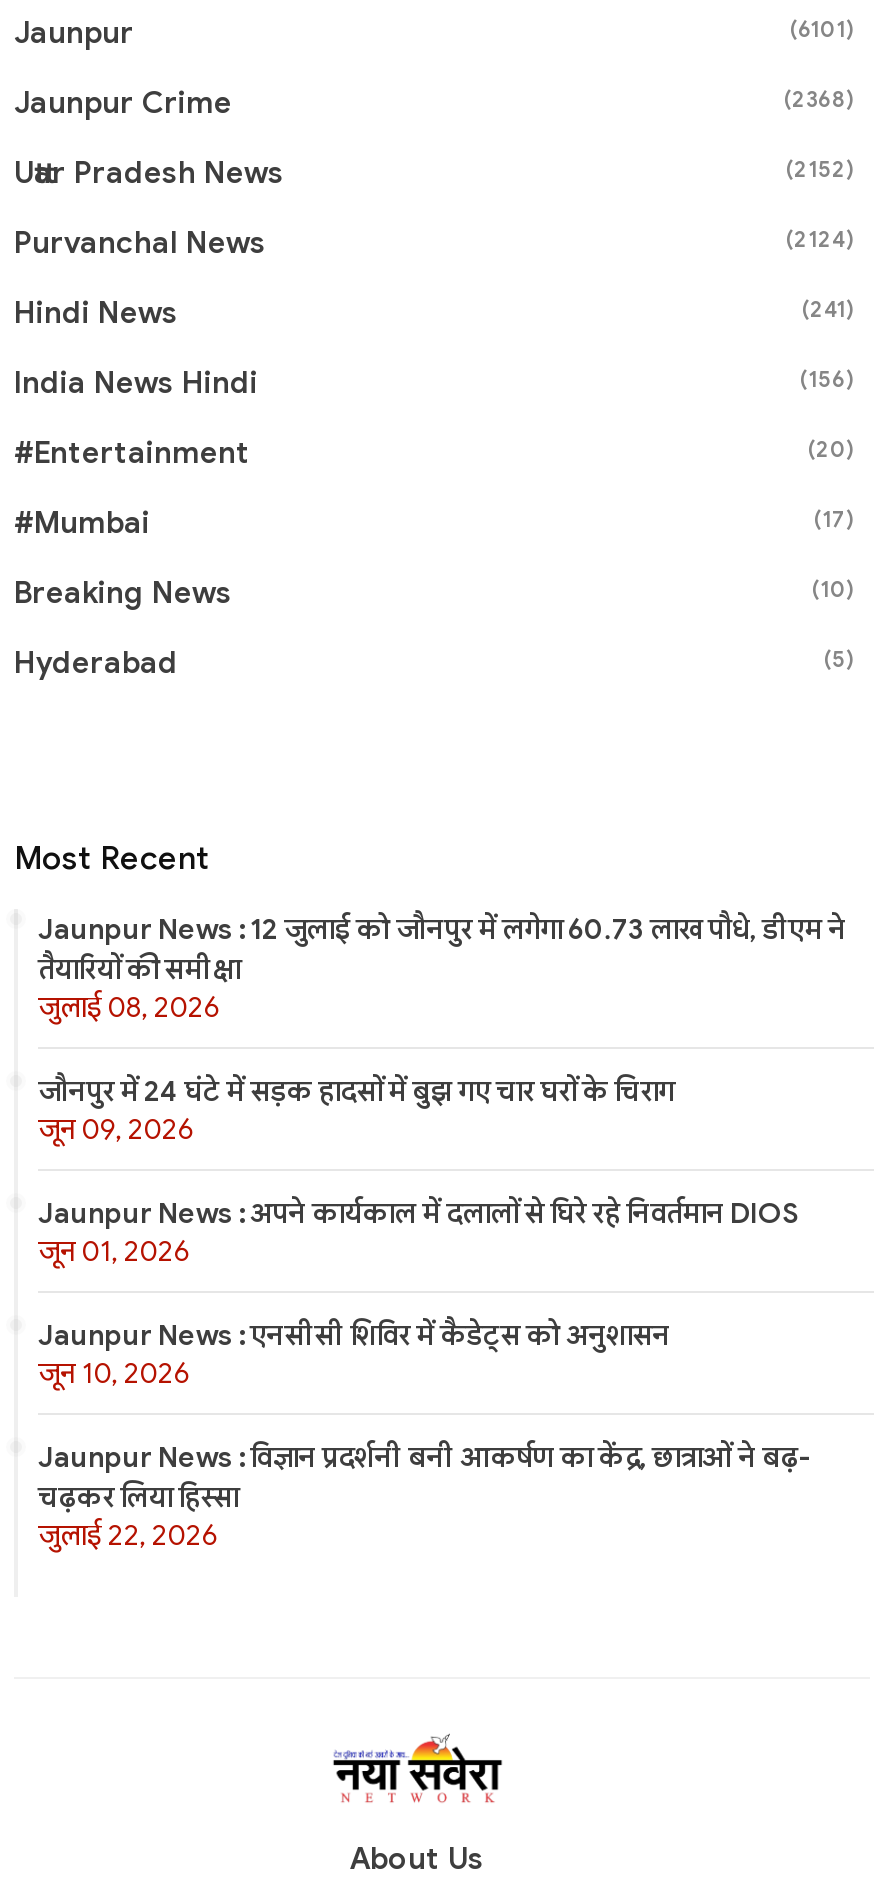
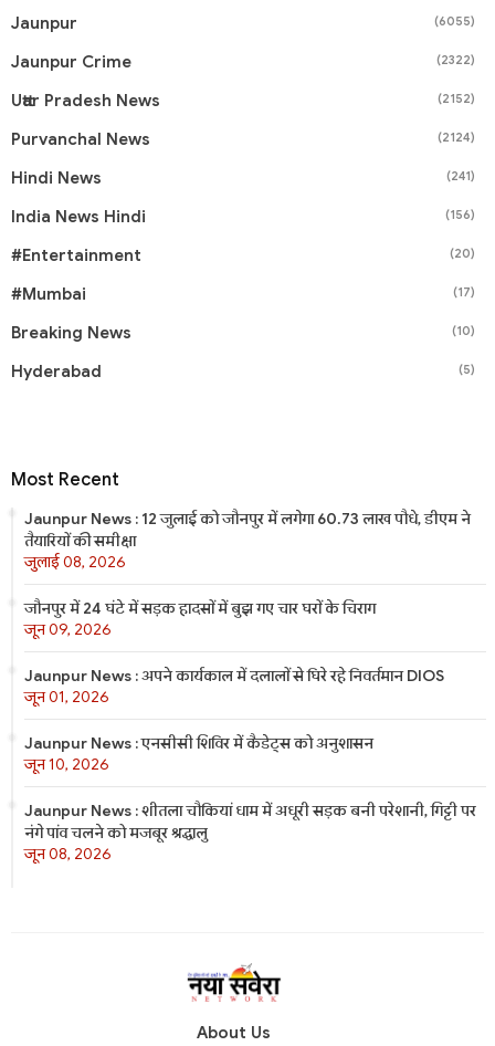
[790,15,854,43] (6101) -> [434,13,475,29] (6055)
[784,85,854,113] (2368) -> [436,52,475,68] (2322)
[38,1439,812,1553] Jaunpur News : विज्ञान प्रदर्शनी बनी आकर्षण का केंद्र, छात्राओं ने बढ़- | चढ़कर लिया हिस्सा | जुलाई 22, 2026 -> [24,801,476,864] Jaunpur News : शीतला चौकियां धाम में अधूरी सड़क बनी परेशानी, गिट्टी पर | नंगे पांव चलने को मजबूर श्रद्धालु | जून 08, 2026

